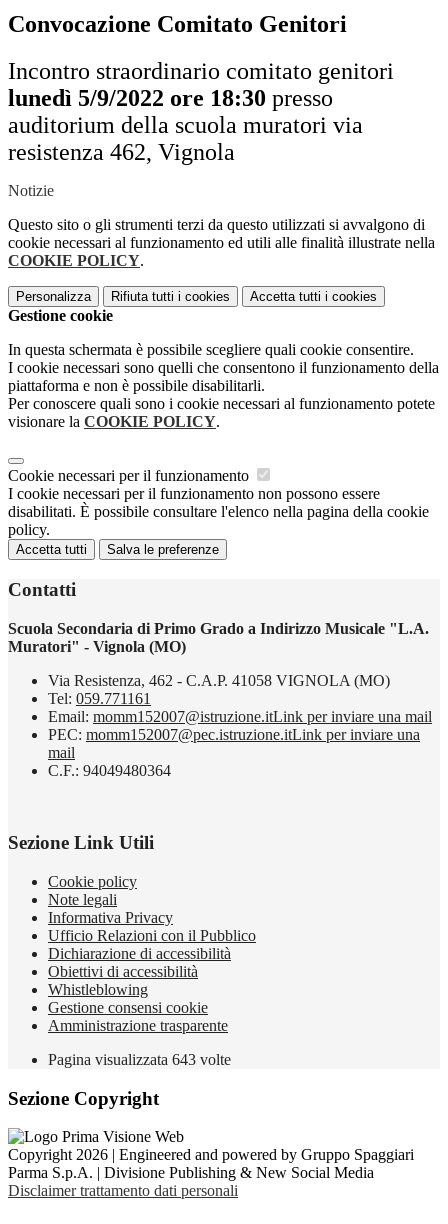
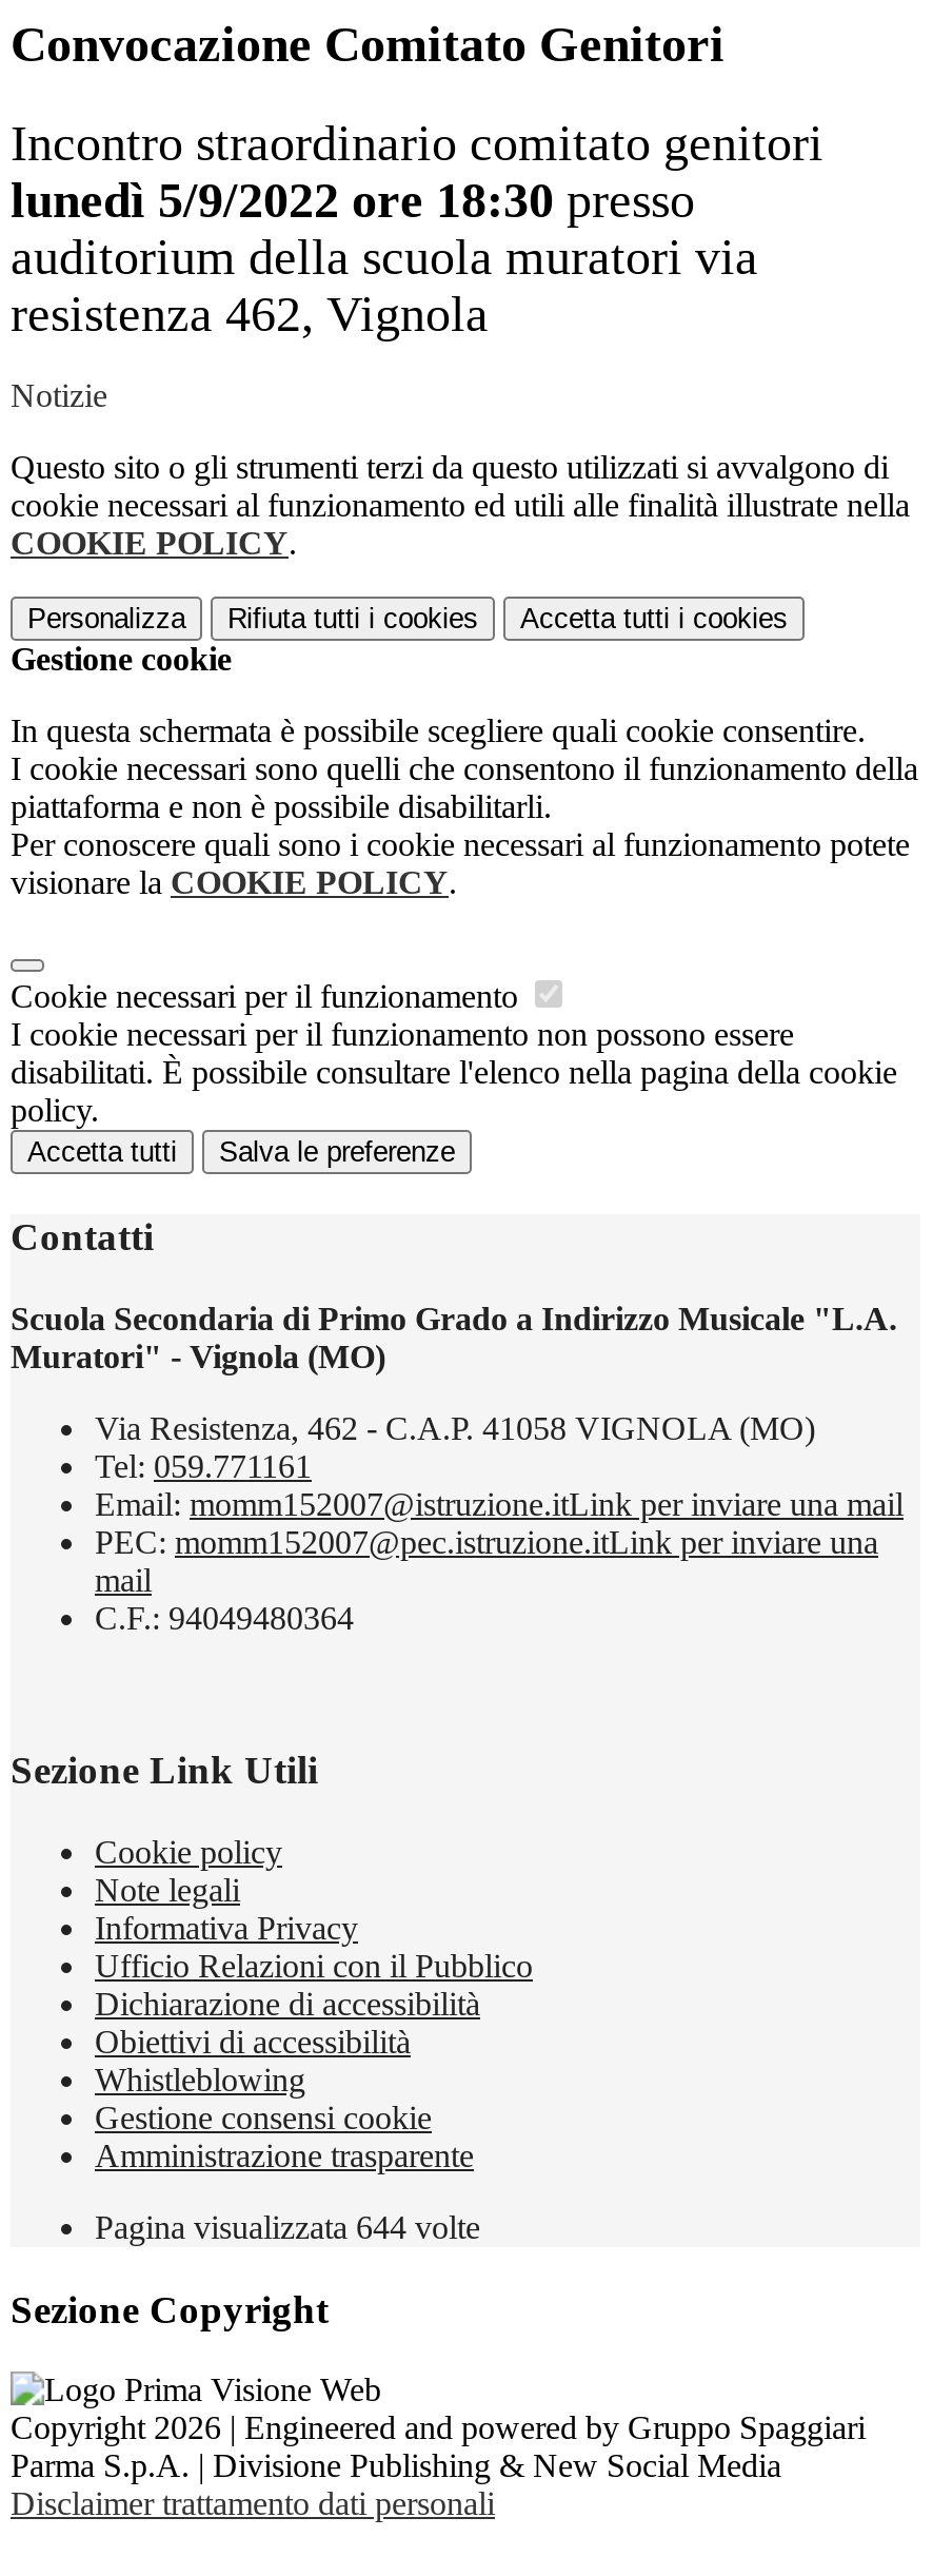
[48,1051,231,1068] Pagina visualizzata 643 volte -> [95,2209,480,2245] Pagina visualizzata 644 volte

